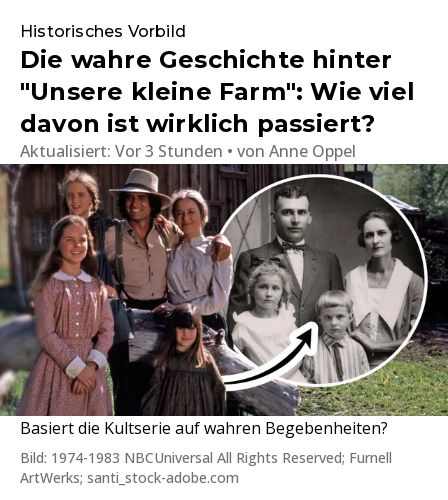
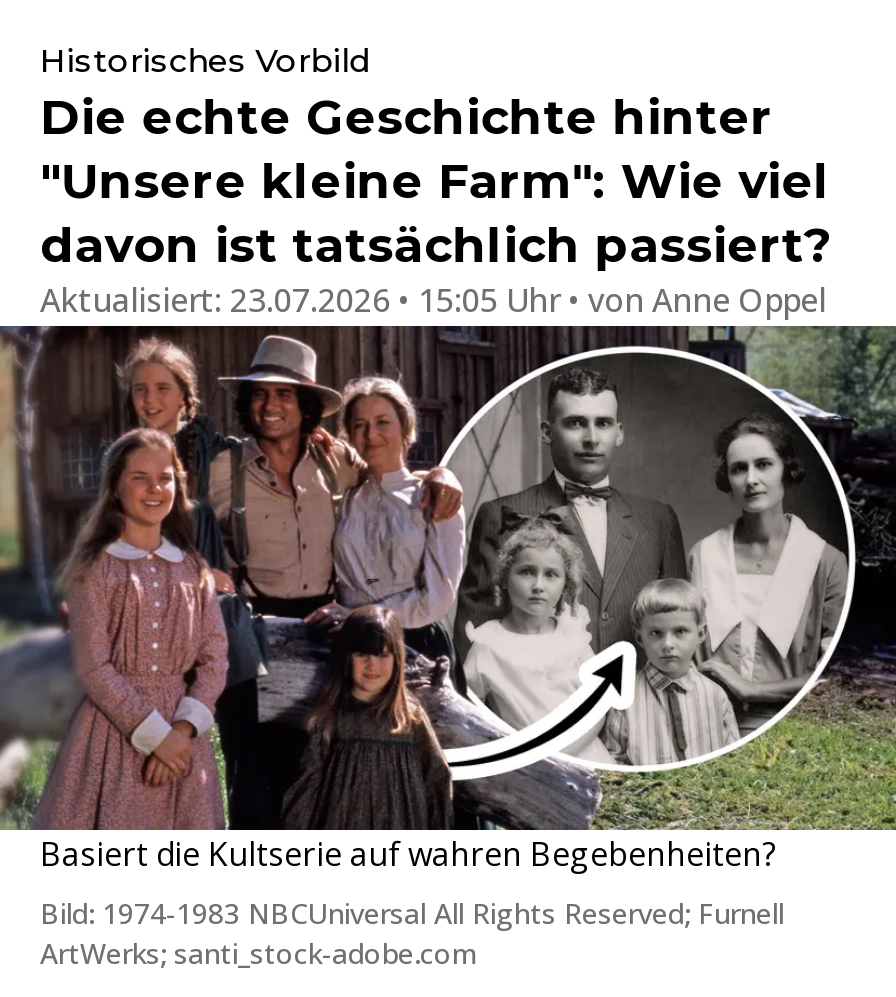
[20,45,392,74] Die wahre Geschichte hinter -> [40,88,773,146] Die echte Geschichte hinter
[20,109,376,162] davon ist wirklich passiert? | Aktualisiert: Vor 3 Stunden -> [40,216,832,322] davon ist tatsächlich passiert? | Aktualisiert: 23.07.2026 • 15:05 Uhr

